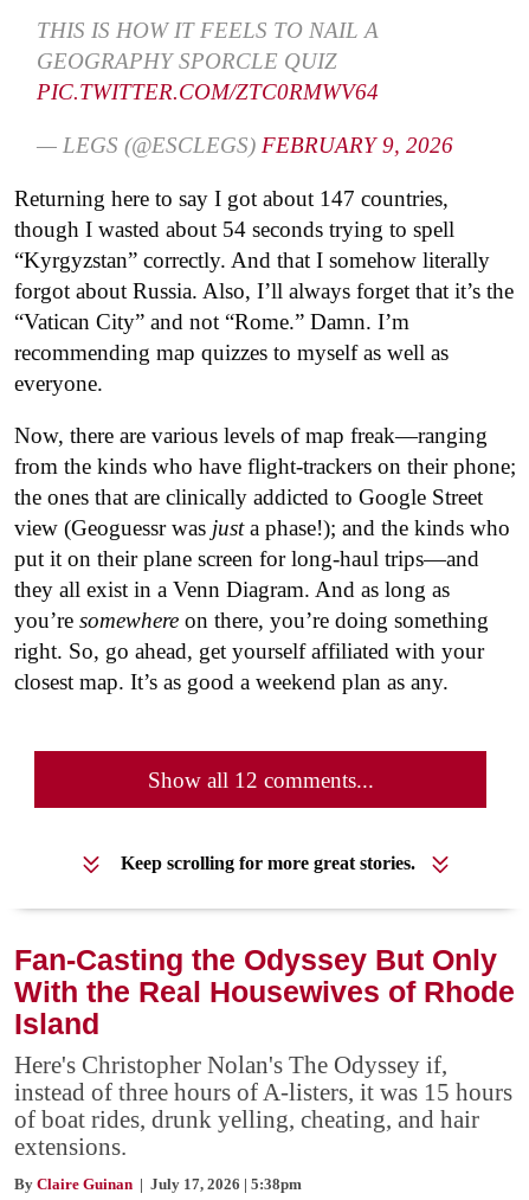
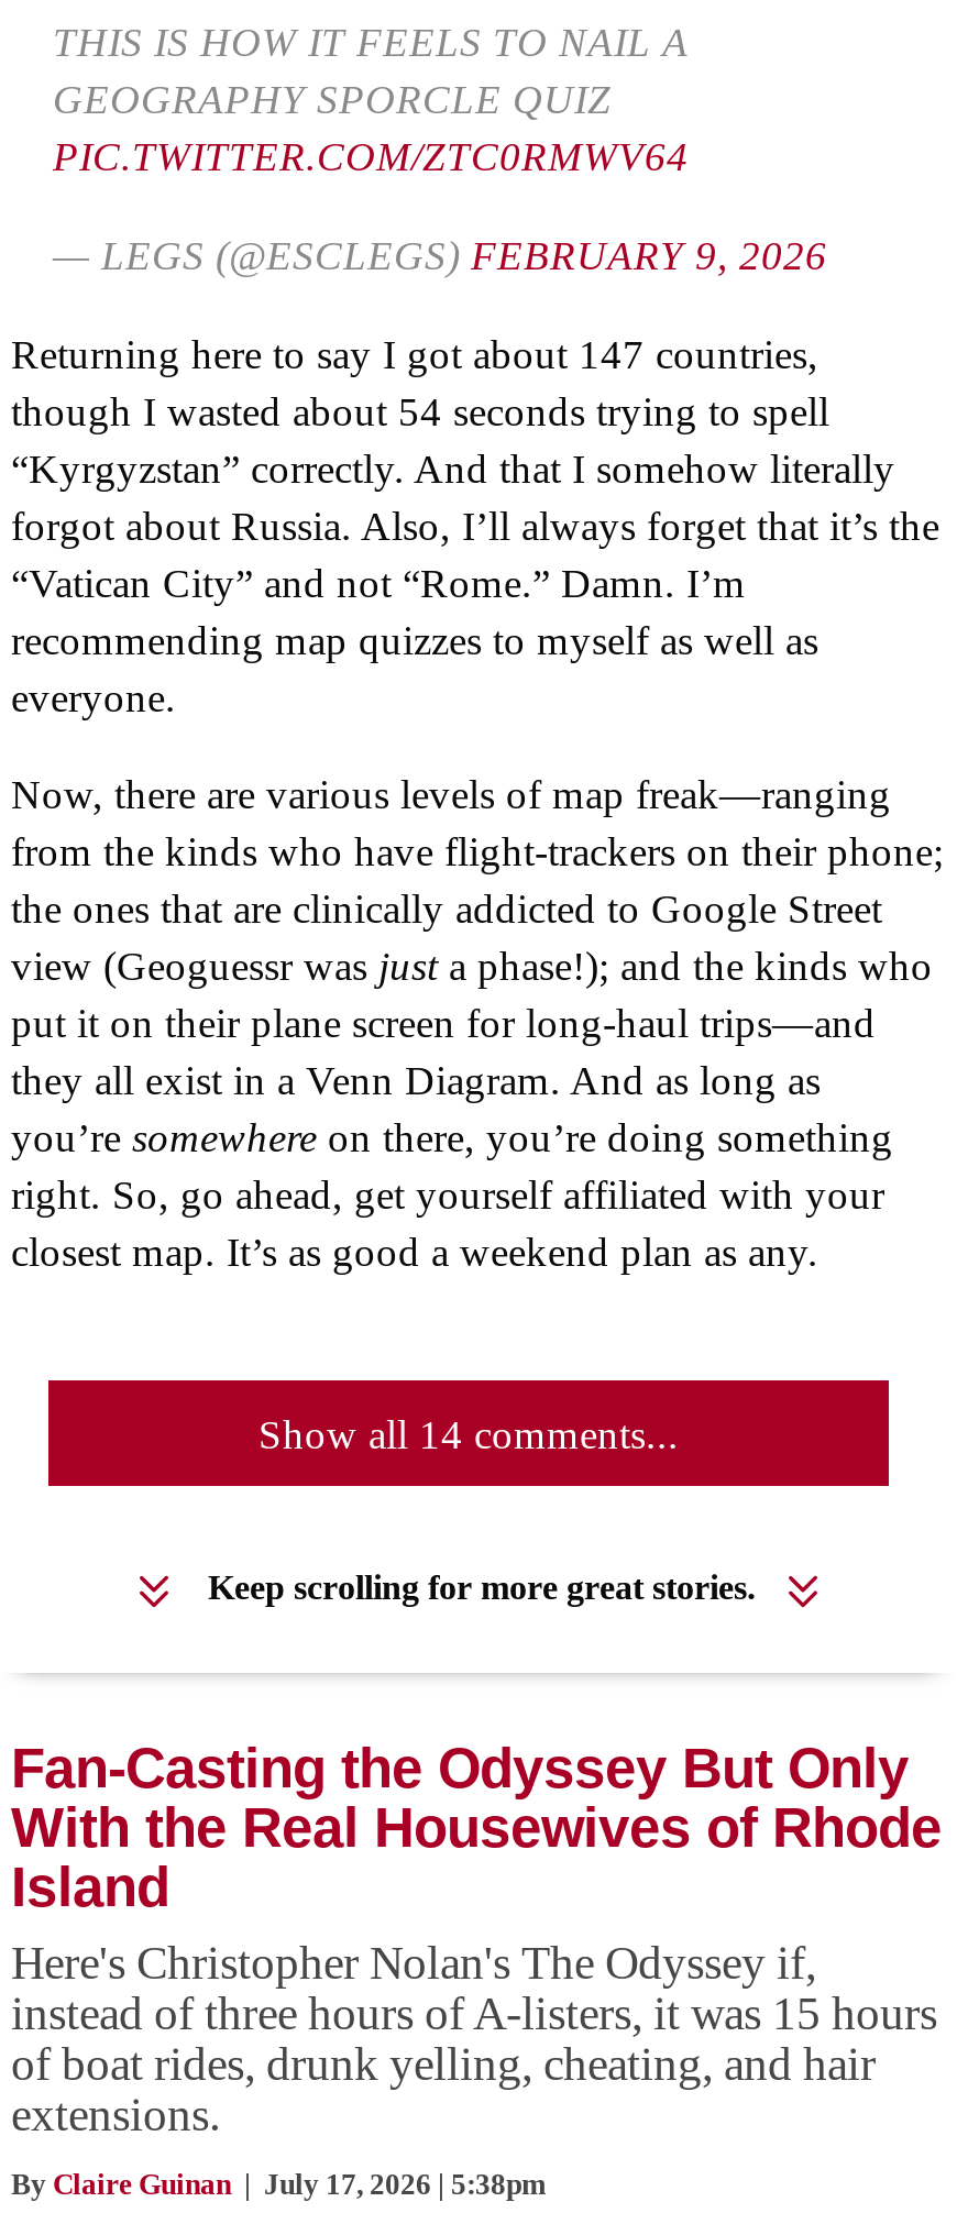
[147,768,373,792] Show all 12 comments... -> [258,1411,679,1457] Show all 14 comments...

